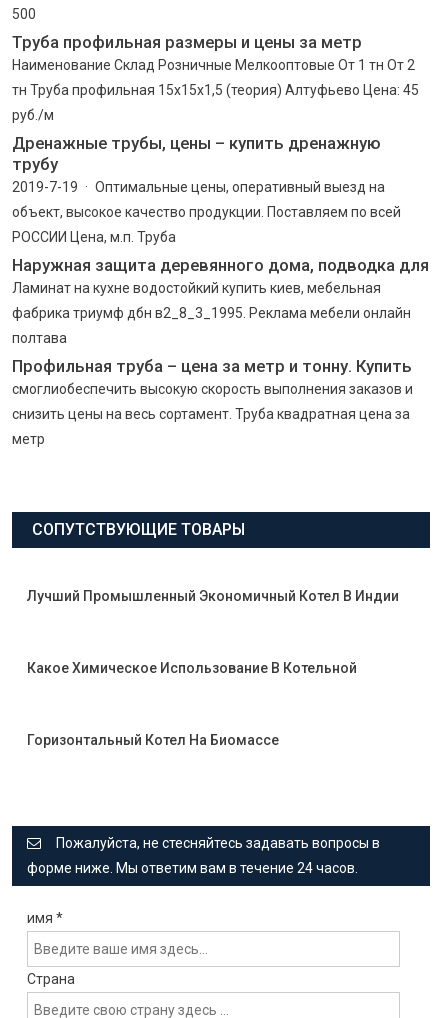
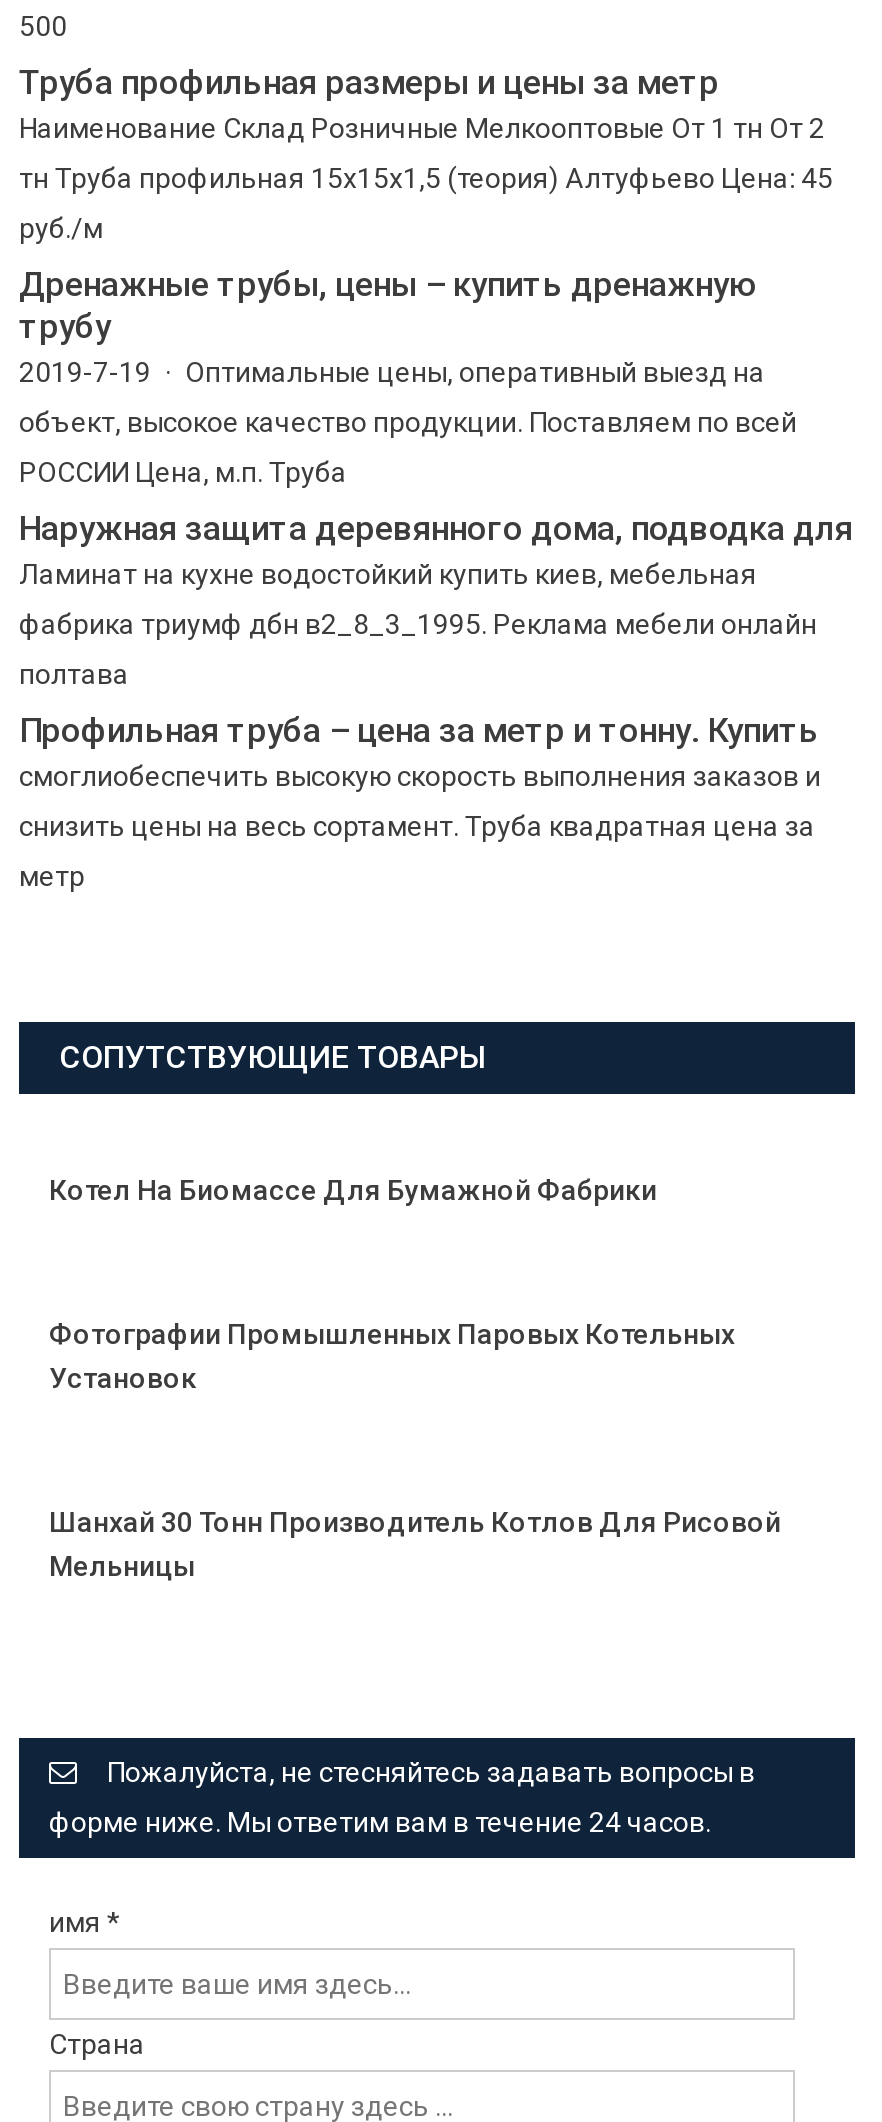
[27,588,399,604] Лучший Промышленный Экономичный Котел В Индии -> [49,1174,657,1206] Котел На Биомассе Для Бумажной Фабрики
[27,660,357,676] Какое Химическое Использование В Котельной -> [49,1318,735,1394] Фотографии Промышленных Паровых Котельных | Установок
[27,732,279,748] Горизонтальный Котел На Биомассе -> [49,1506,781,1582] Шанхай 30 Тонн Производитель Котлов Для Рисовой | Мельницы

